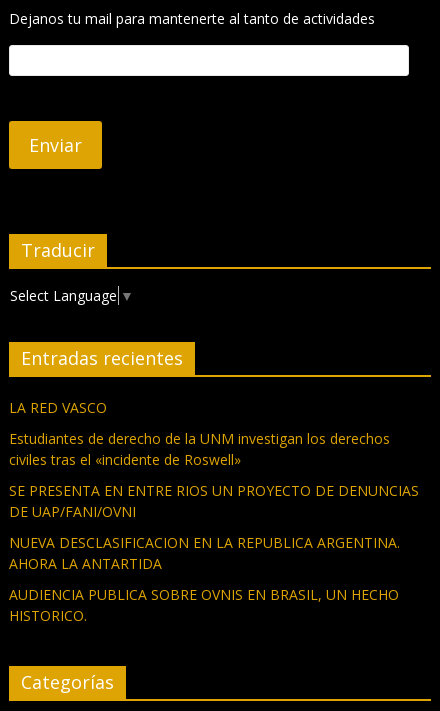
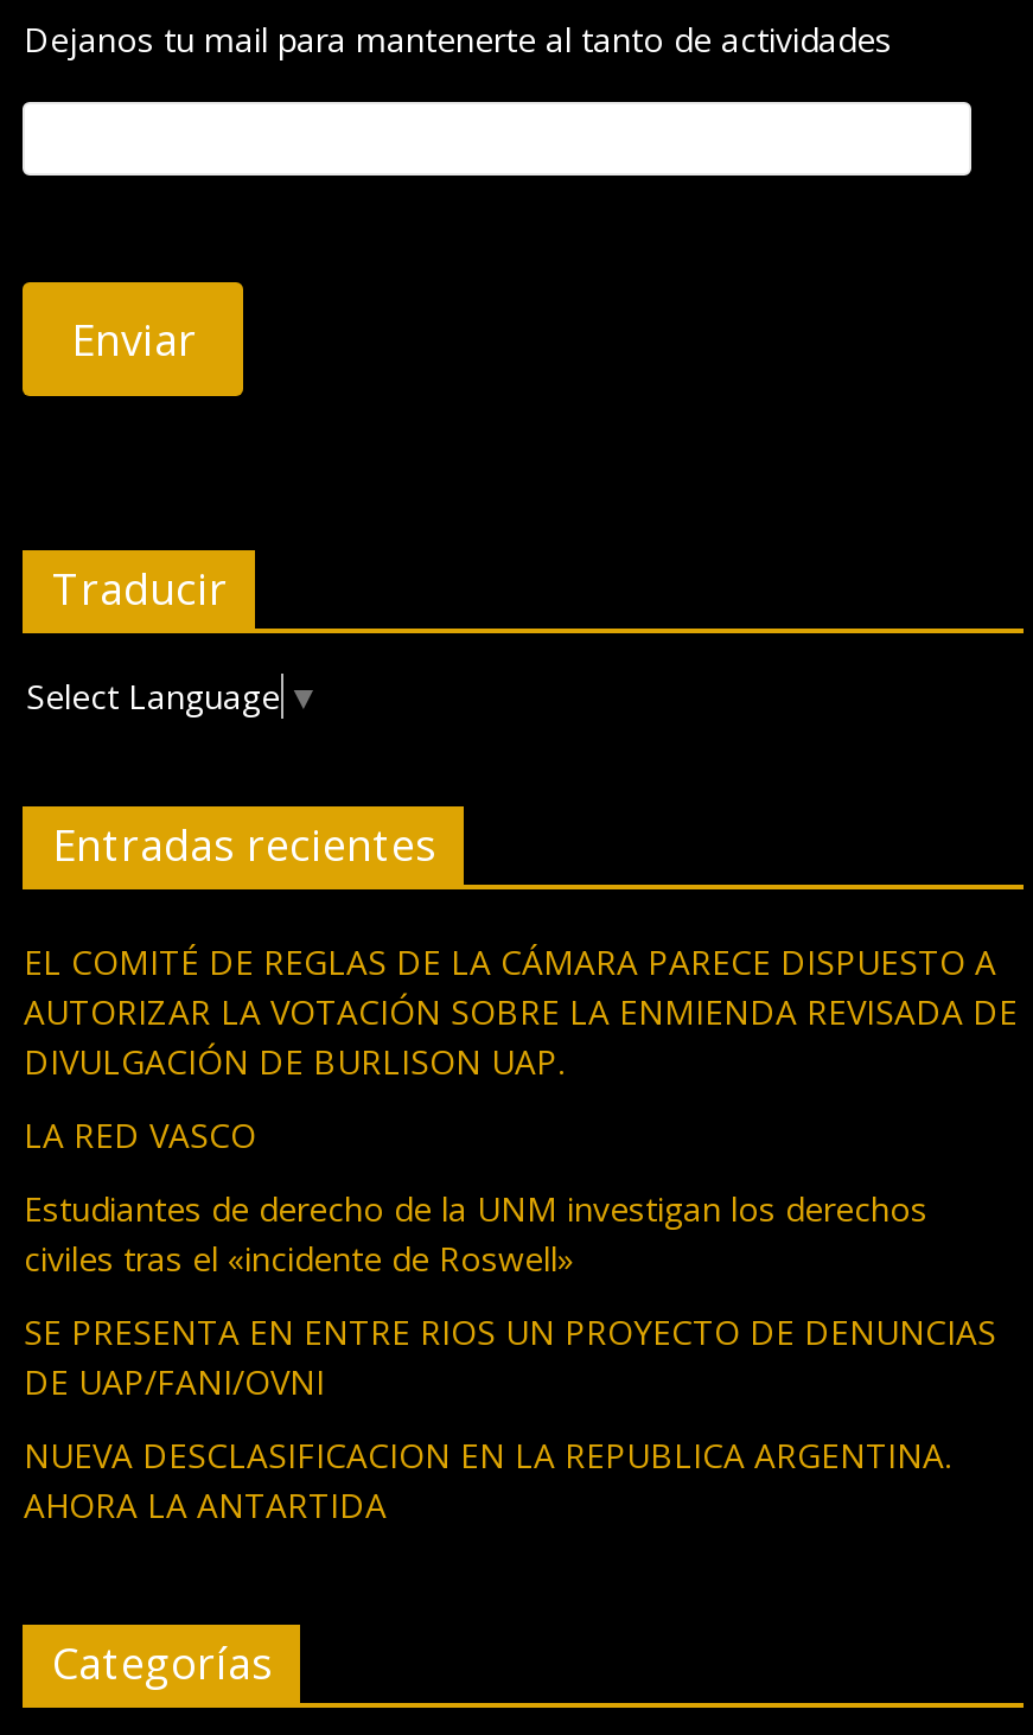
none -> [23,939,1017,1084] EL COMITÉ DE REGLAS DE LA CÁMARA PARECE DISPUESTO A | AUTORIZAR LA VOTACIÓN SOBRE LA ENMIENDA REVISADA DE | DIVULGACIÓN DE BURLISON UAP.
moved [9,398,419,573] -> [23,1112,996,1527]: LA RED VASCO | Estudiantes de derecho de la UNM investigan los derechos | civiles tras el «incidente de Roswell» | SE PRESENTA EN ENTRE RIOS UN PROYECTO DE DENUNCIAS | DE UAP/FANI/OVNI | NUEVA DESCLASIFICACION EN LA REPUBLICA ARGENTINA. | AHORA LA ANTARTIDA
[9,585,399,625] AUDIENCIA PUBLICA SOBRE OVNIS EN BRASIL, UN HECHO | HISTORICO. -> none

